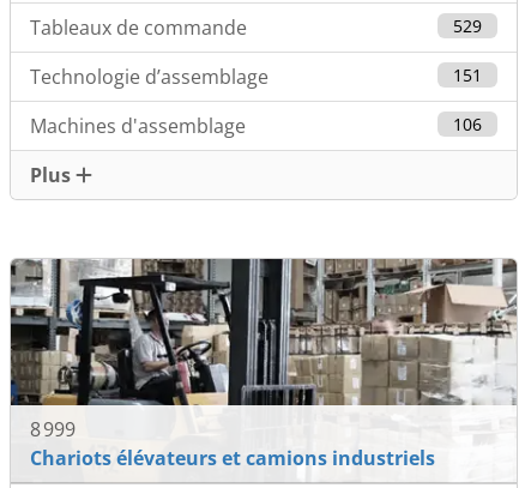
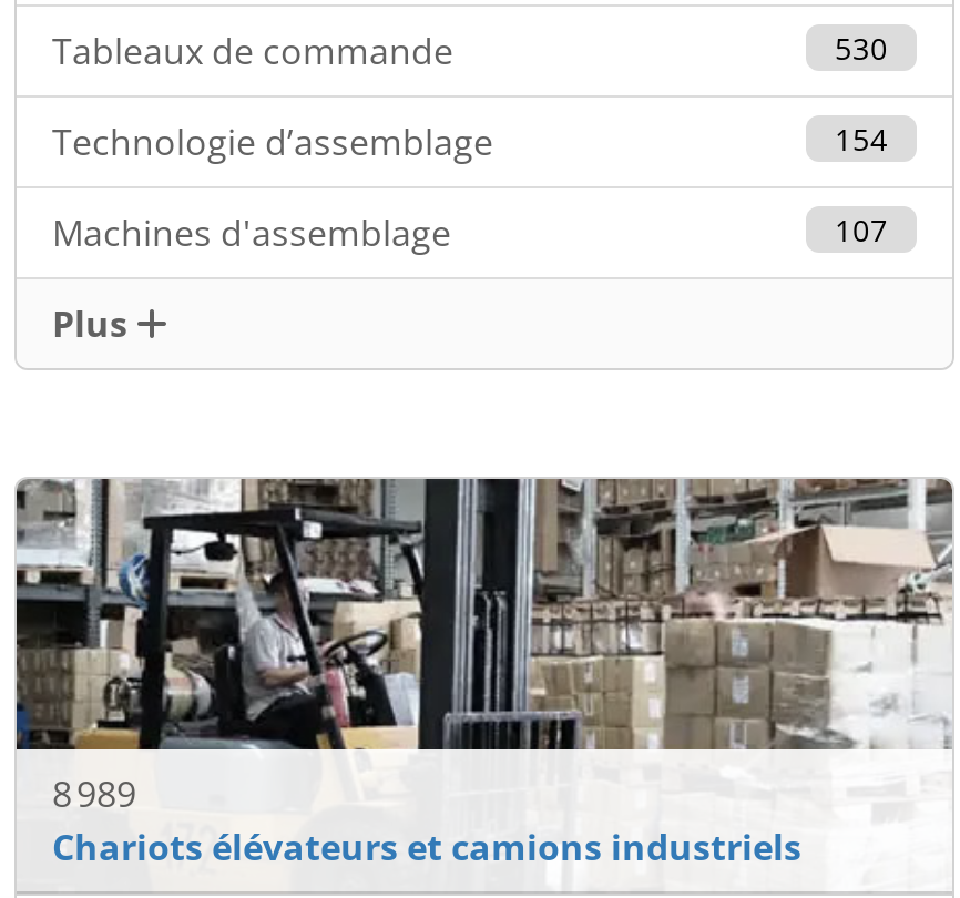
[453,14,482,37] 529 -> [835,26,888,68] 530
[453,63,482,86] 151 -> [835,117,888,159] 154
[453,112,482,135] 106 -> [835,208,888,250] 107
[30,416,76,443] 8 999 -> [52,770,136,819] 8 989

